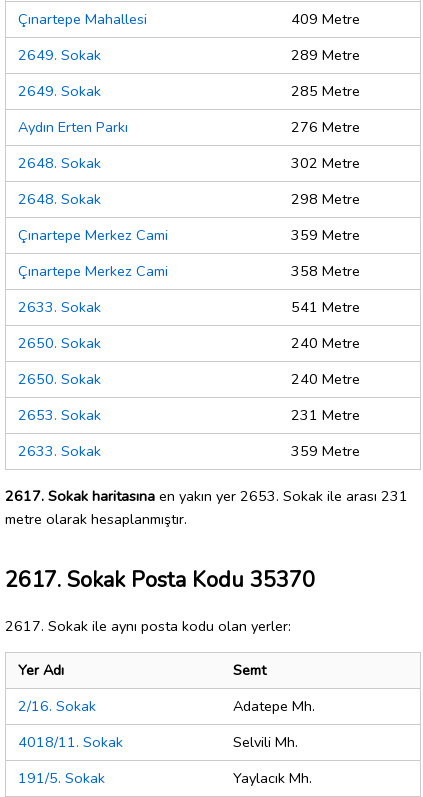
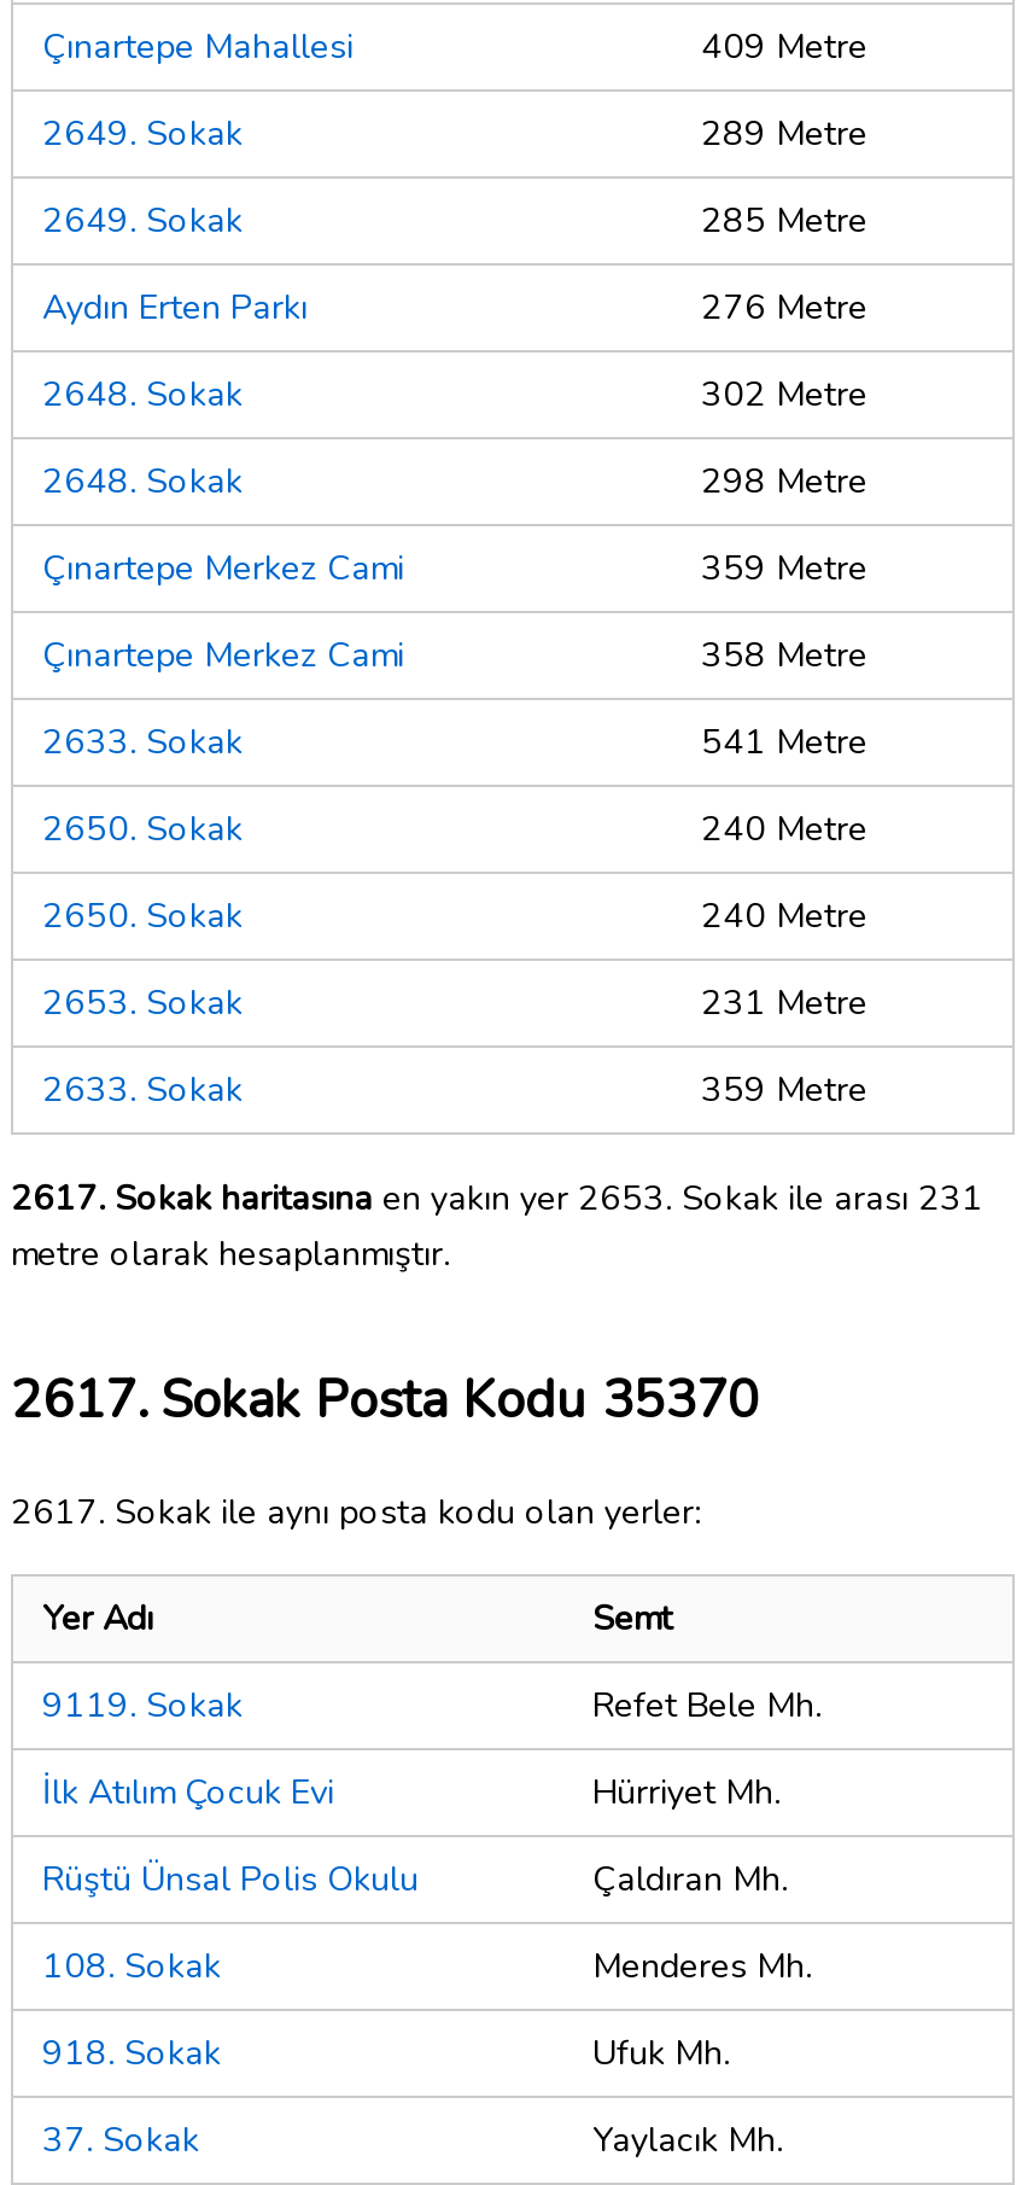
[18,696,315,788] 2/16. Sokak | Adatepe Mh. | 4018/11. Sokak | Selvili Mh. | 191/5. Sokak -> [42,1681,822,2164] 9119. Sokak | Refet Bele Mh. | İlk Atılım Çocuk Evi | Hürriyet Mh. | Rüştü Ünsal Polis Okulu | Çaldıran Mh. | 108. Sokak | Menderes Mh. | 918. Sokak | Ufuk Mh. | 37. Sokak

